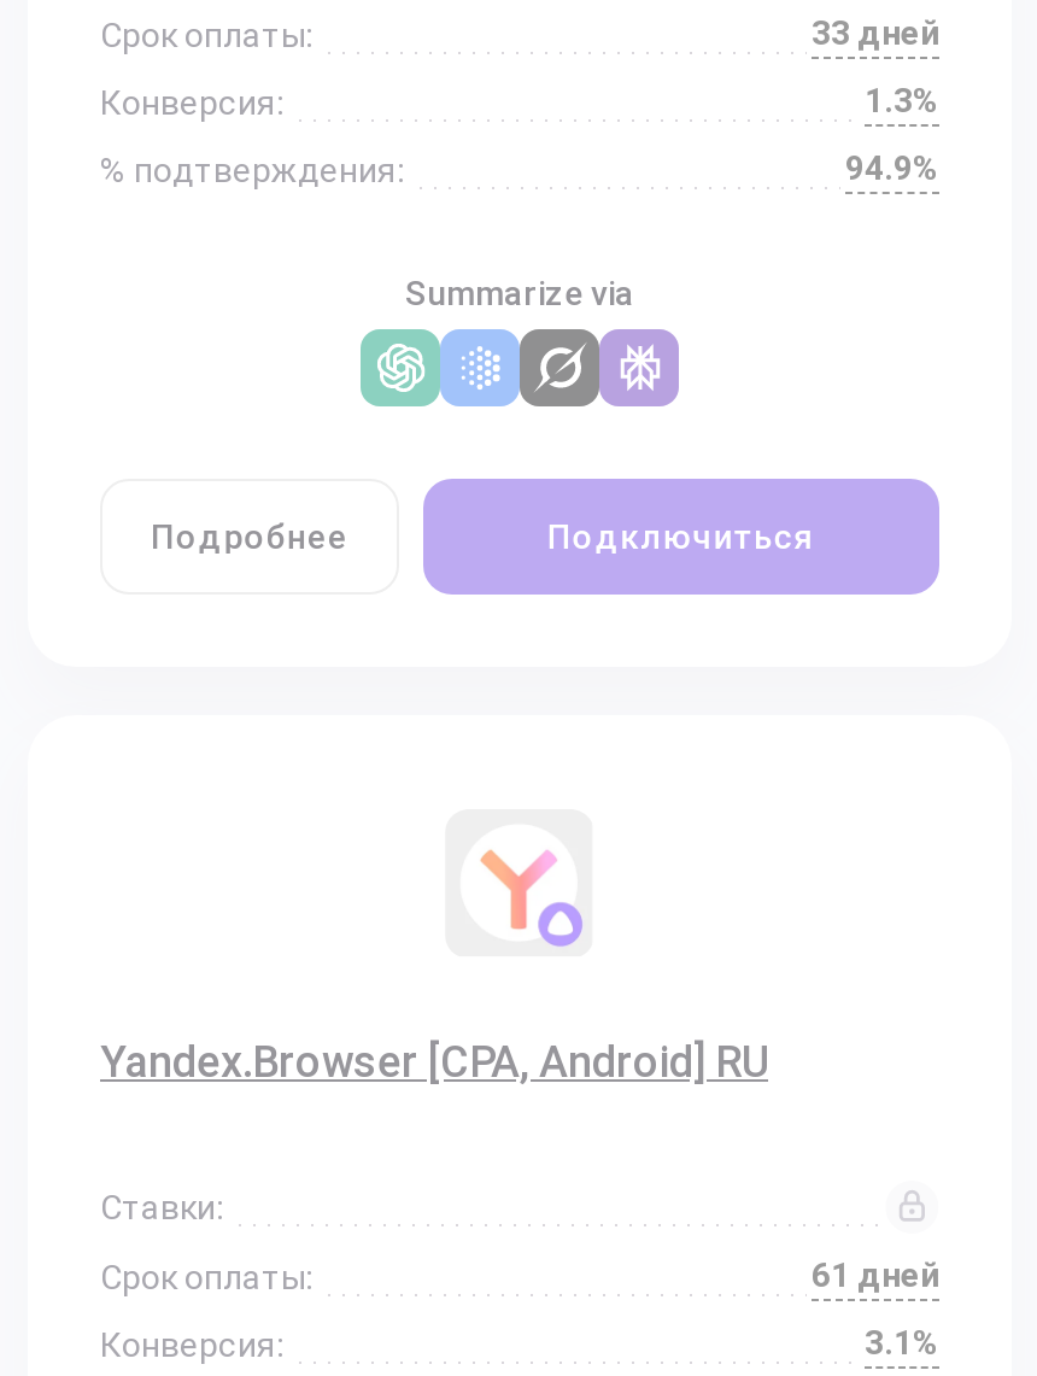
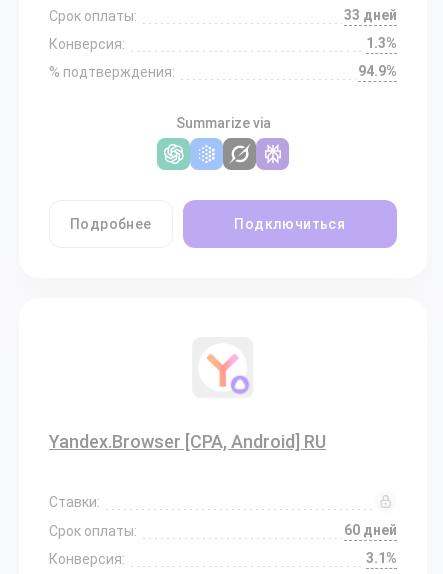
[812,1255,939,1294] 61 дней -> [344,522,397,538] 60 дней

